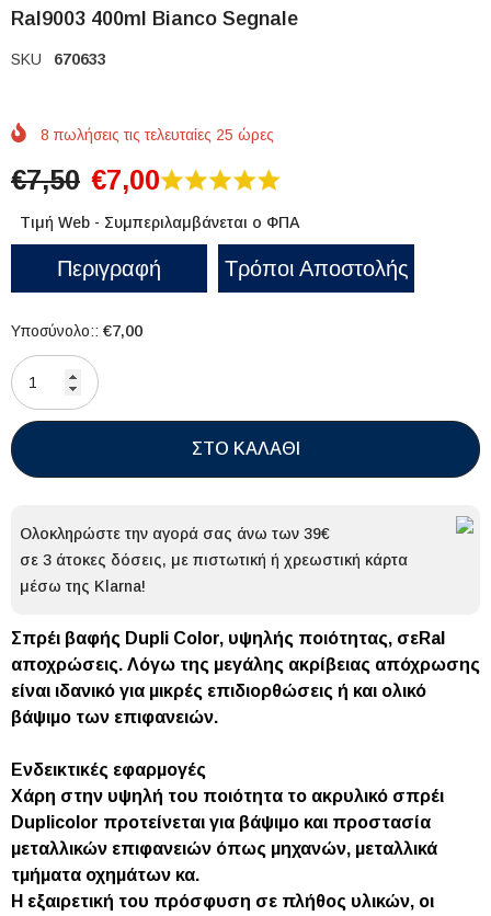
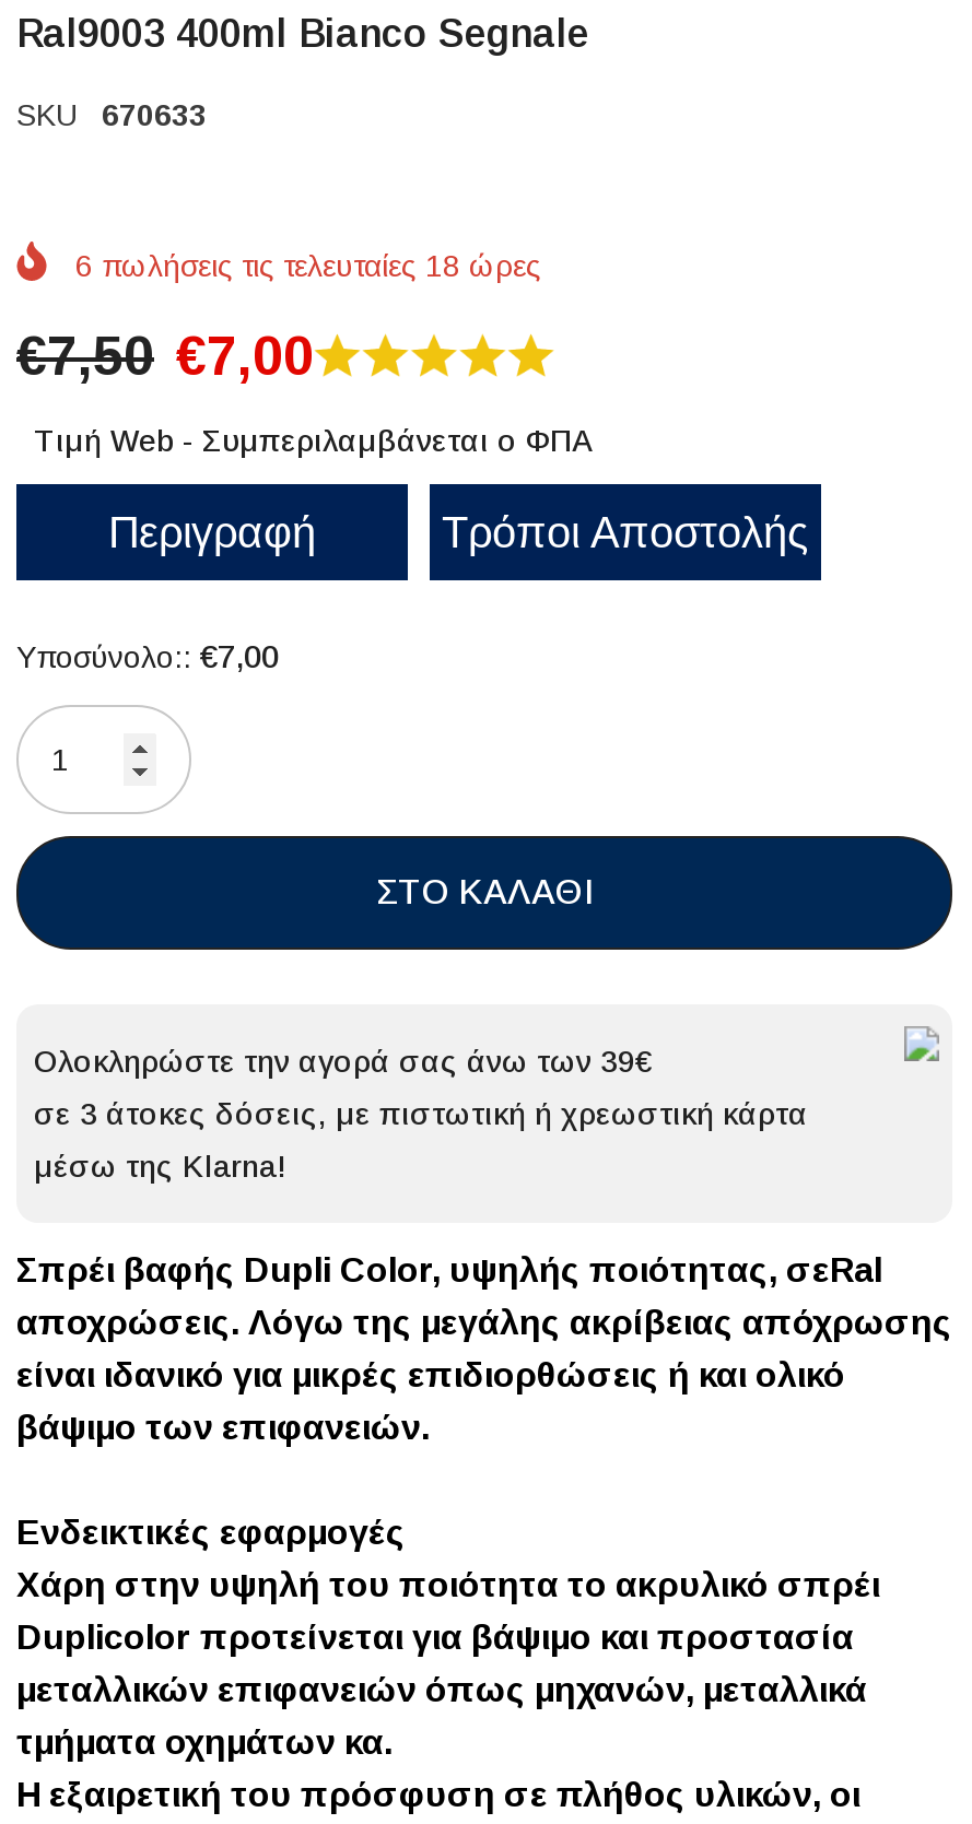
[41,126,274,144] 8 πωλήσεις τις τελευταίες 25 ώρες -> [75,249,541,284] 6 πωλήσεις τις τελευταίες 18 ώρες

